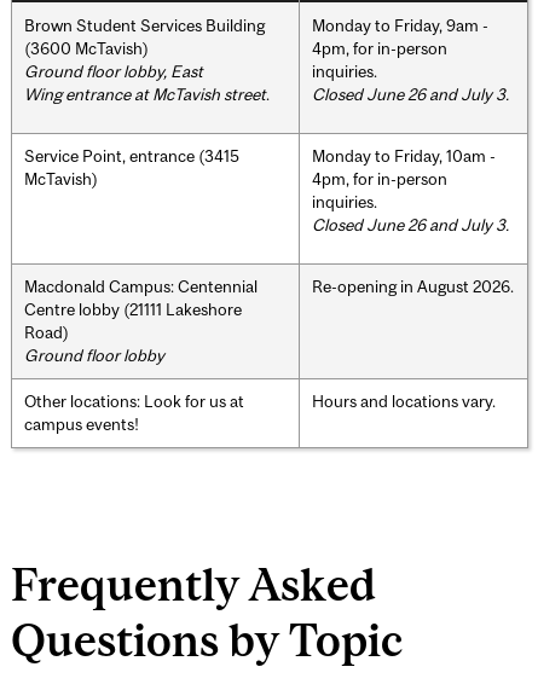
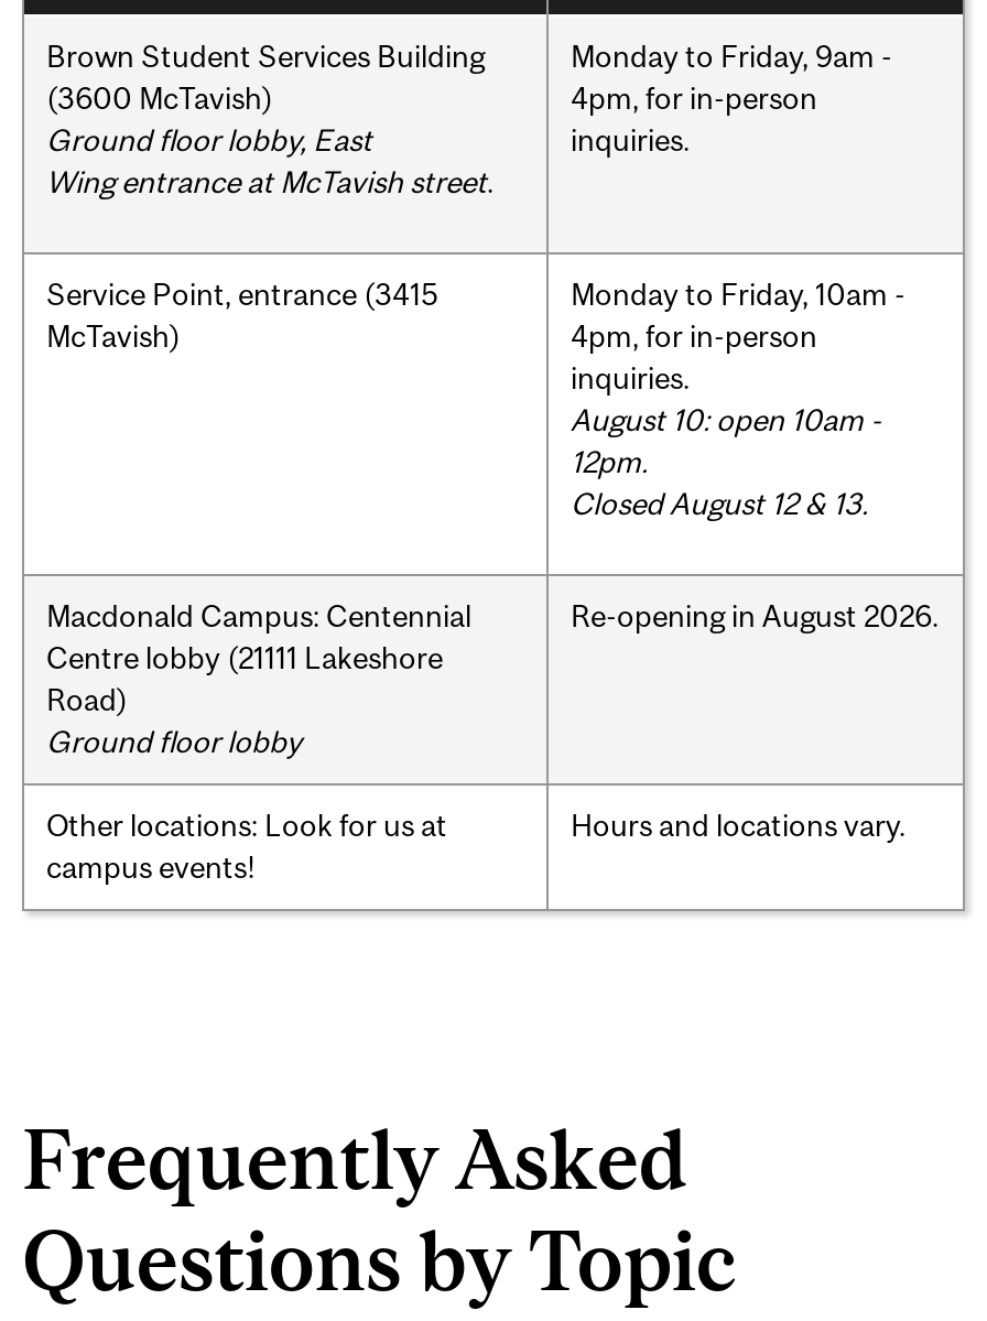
[312,84,509,103] Closed June 26 and July 3. -> none
[312,215,509,234] Closed June 26 and July 3. -> [571,401,881,520] August 10: open 10am - | 12pm. | Closed August 12 & 13.

